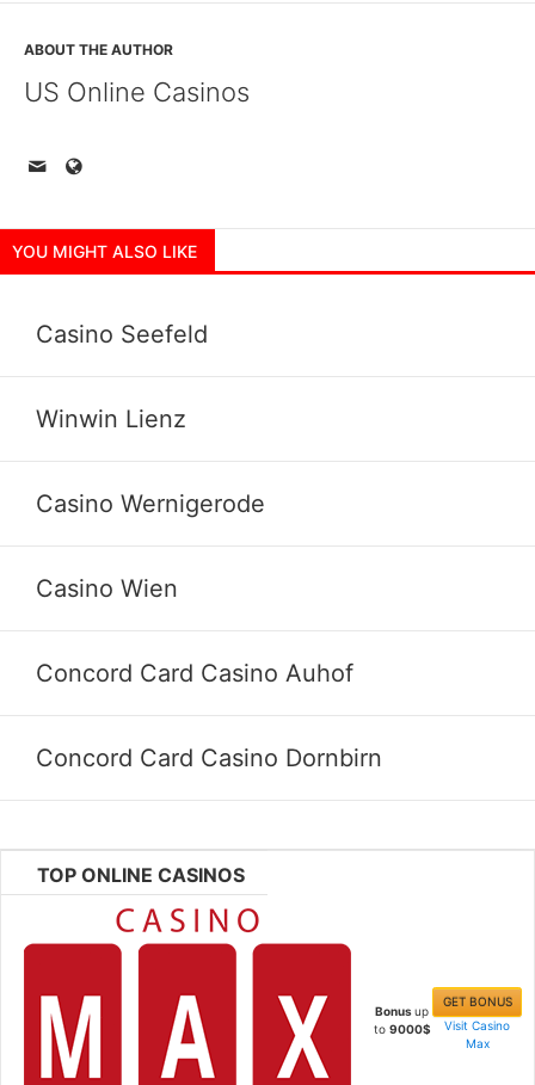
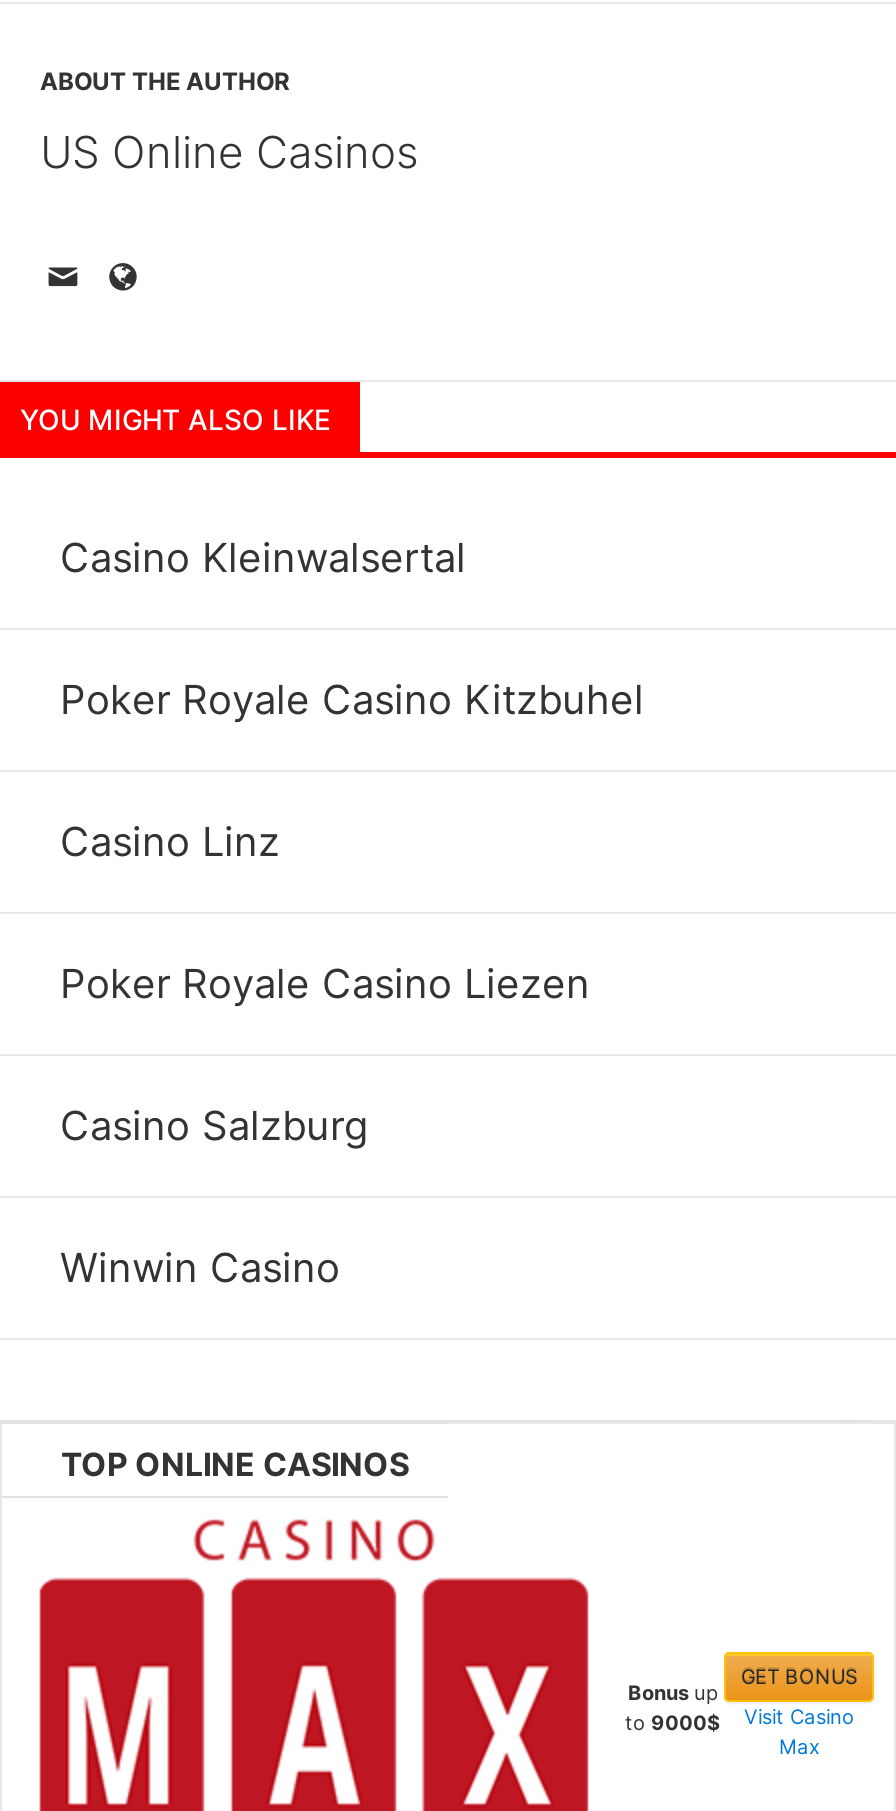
[36,320,208,349] Casino Seefeld -> [60,535,466,583] Casino Kleinwalsertal
[36,405,186,434] Winwin Lienz -> [60,677,644,725] Poker Royale Casino Kitzbuhel
[36,490,265,519] Casino Wernigerode -> [60,819,280,867] Casino Linz
[36,575,178,603] Casino Wien -> [60,961,590,1009] Poker Royale Casino Liezen
[36,659,353,688] Concord Card Casino Auhof -> [60,1103,368,1151] Casino Salzburg
[36,744,382,773] Concord Card Casino Dornbirn -> [60,1245,340,1293] Winwin Casino

